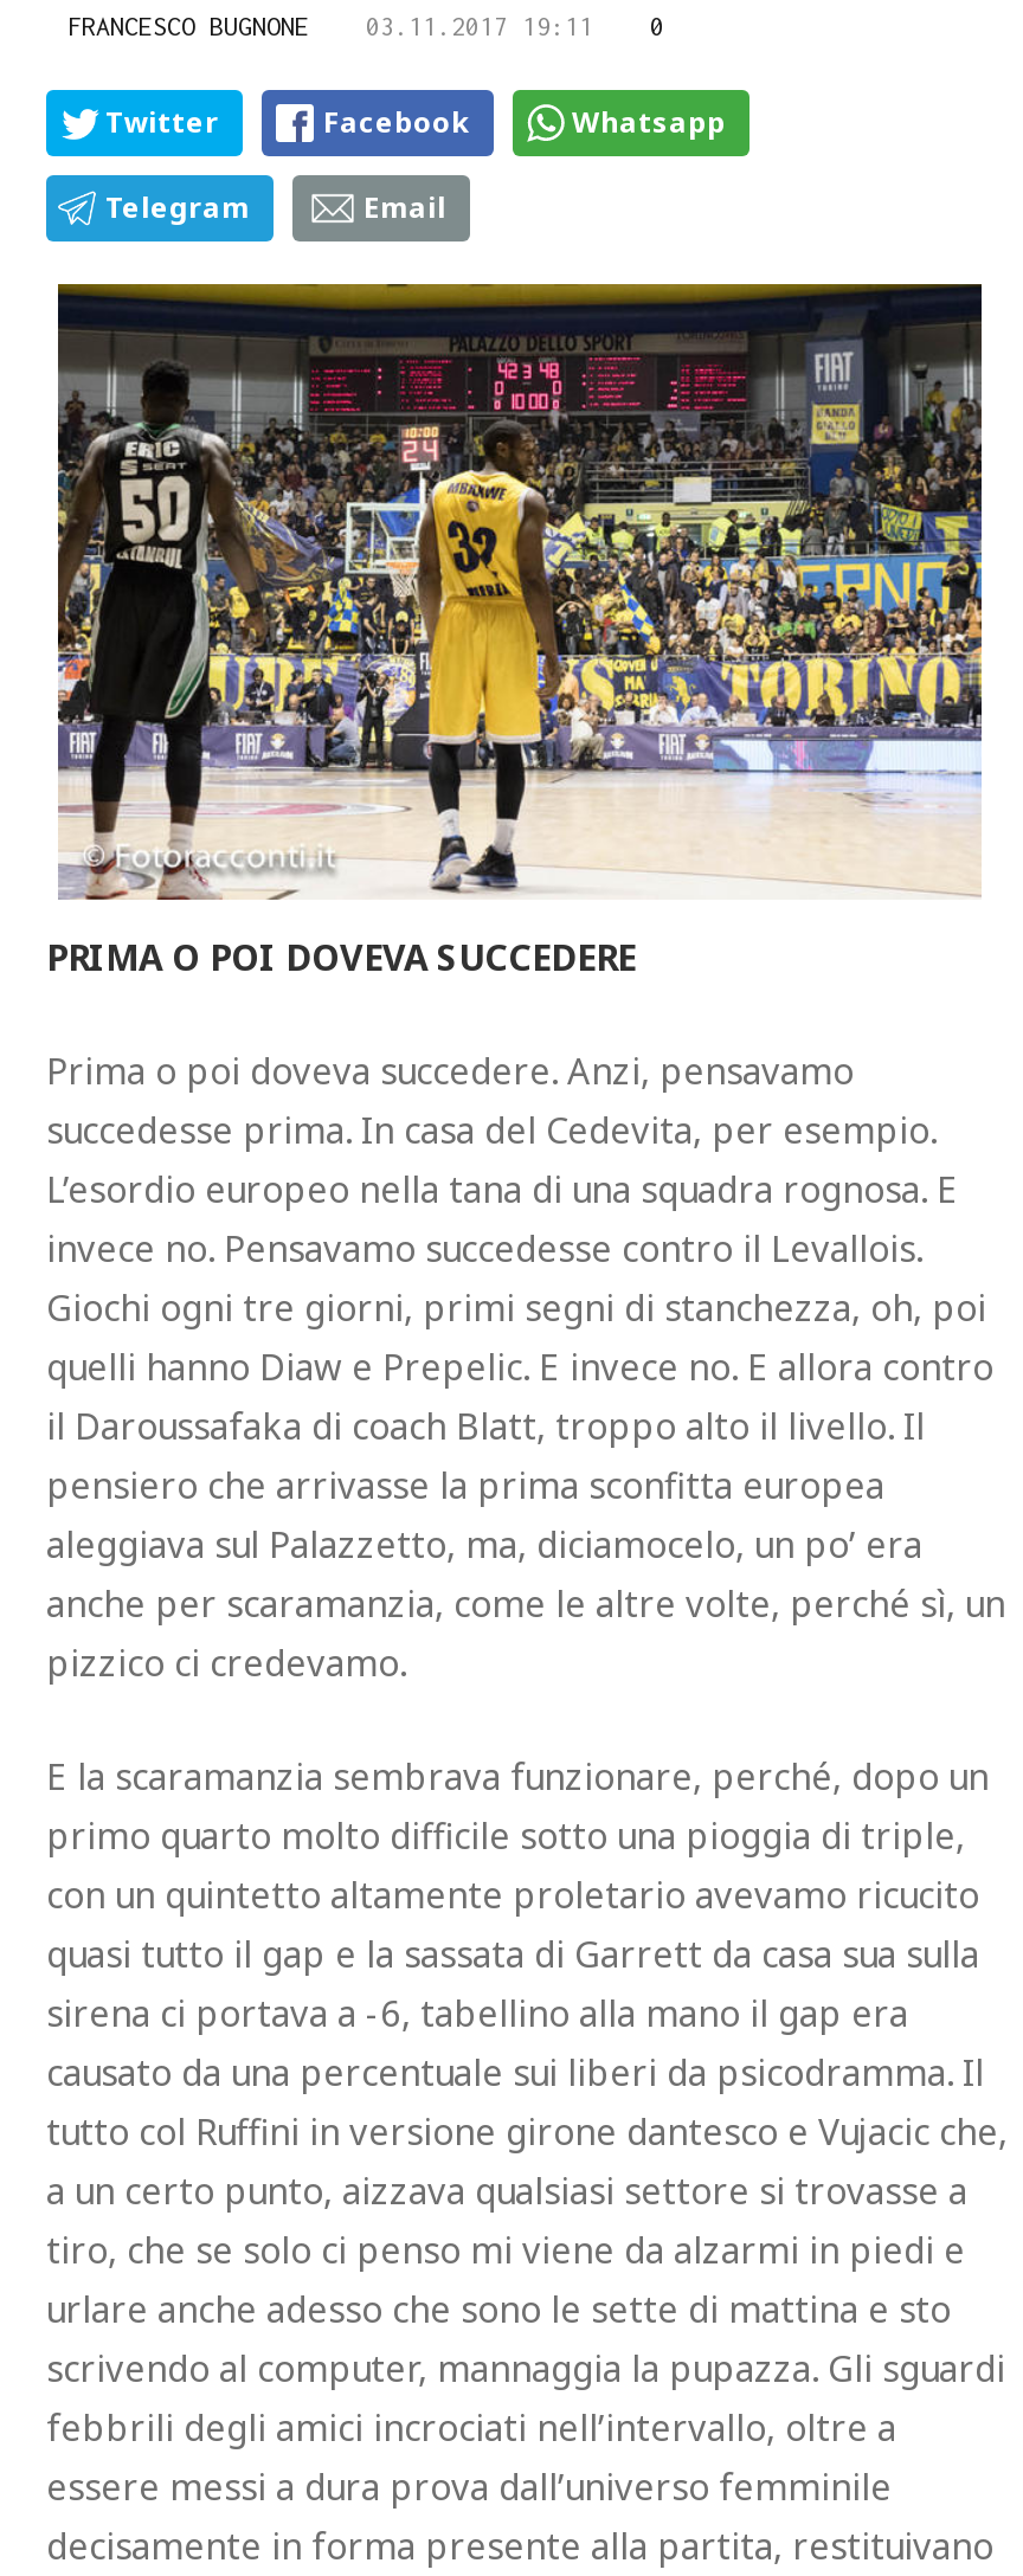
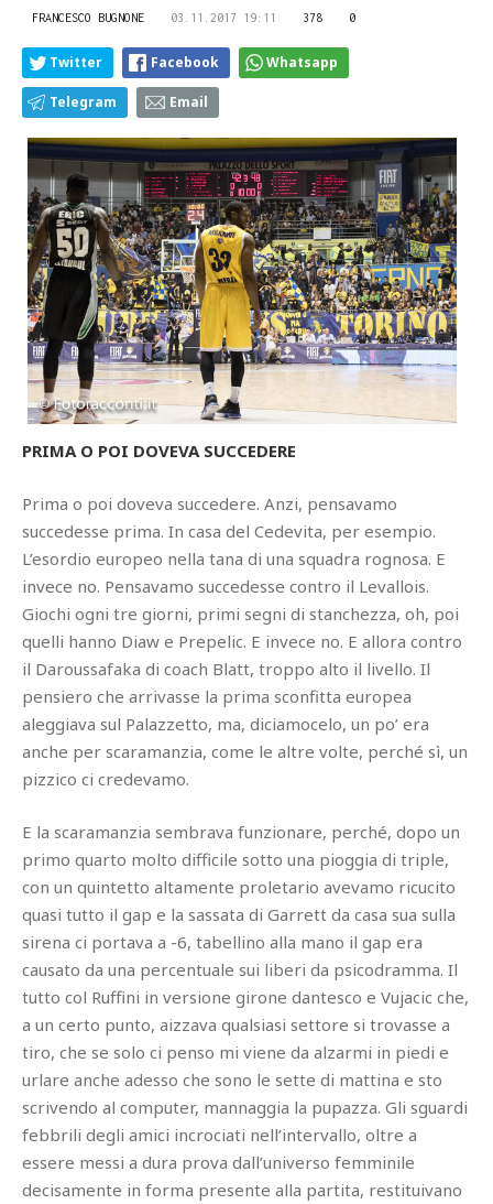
none -> [303,11,322,24] 378

